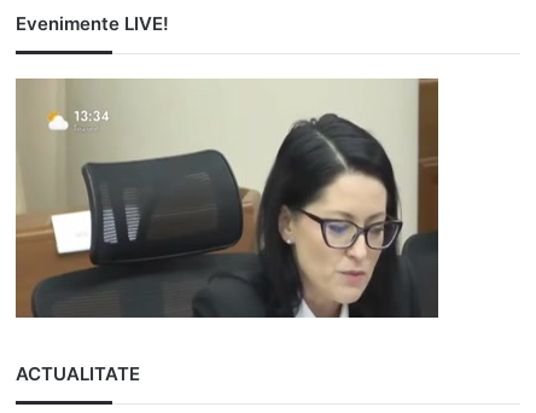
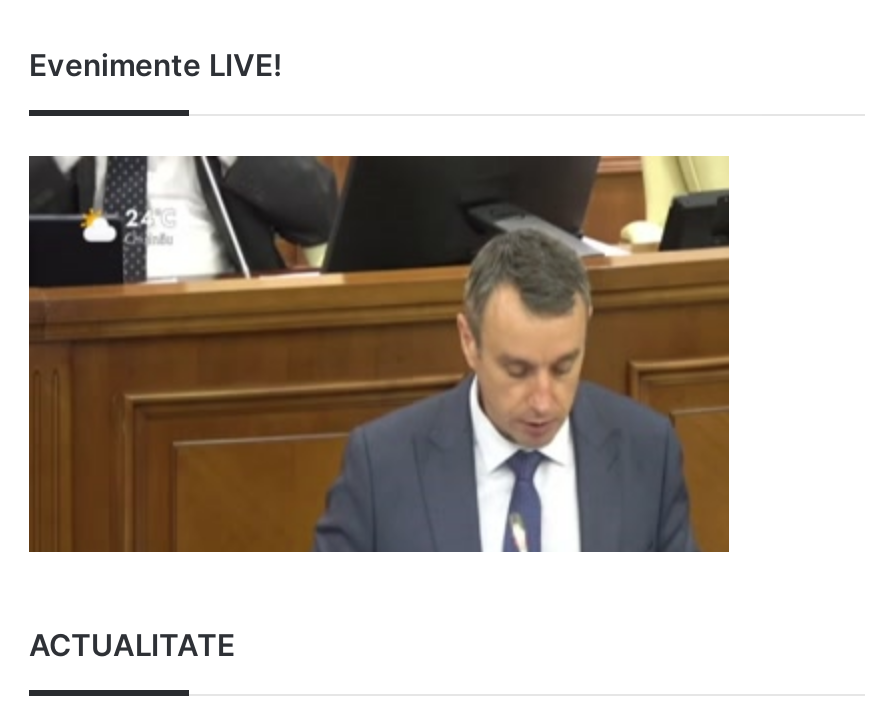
[16,78,439,319] [image] -> [29,154,731,554] [image]

